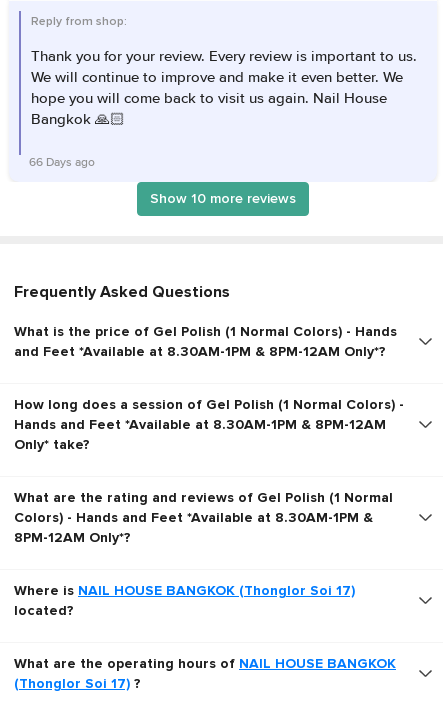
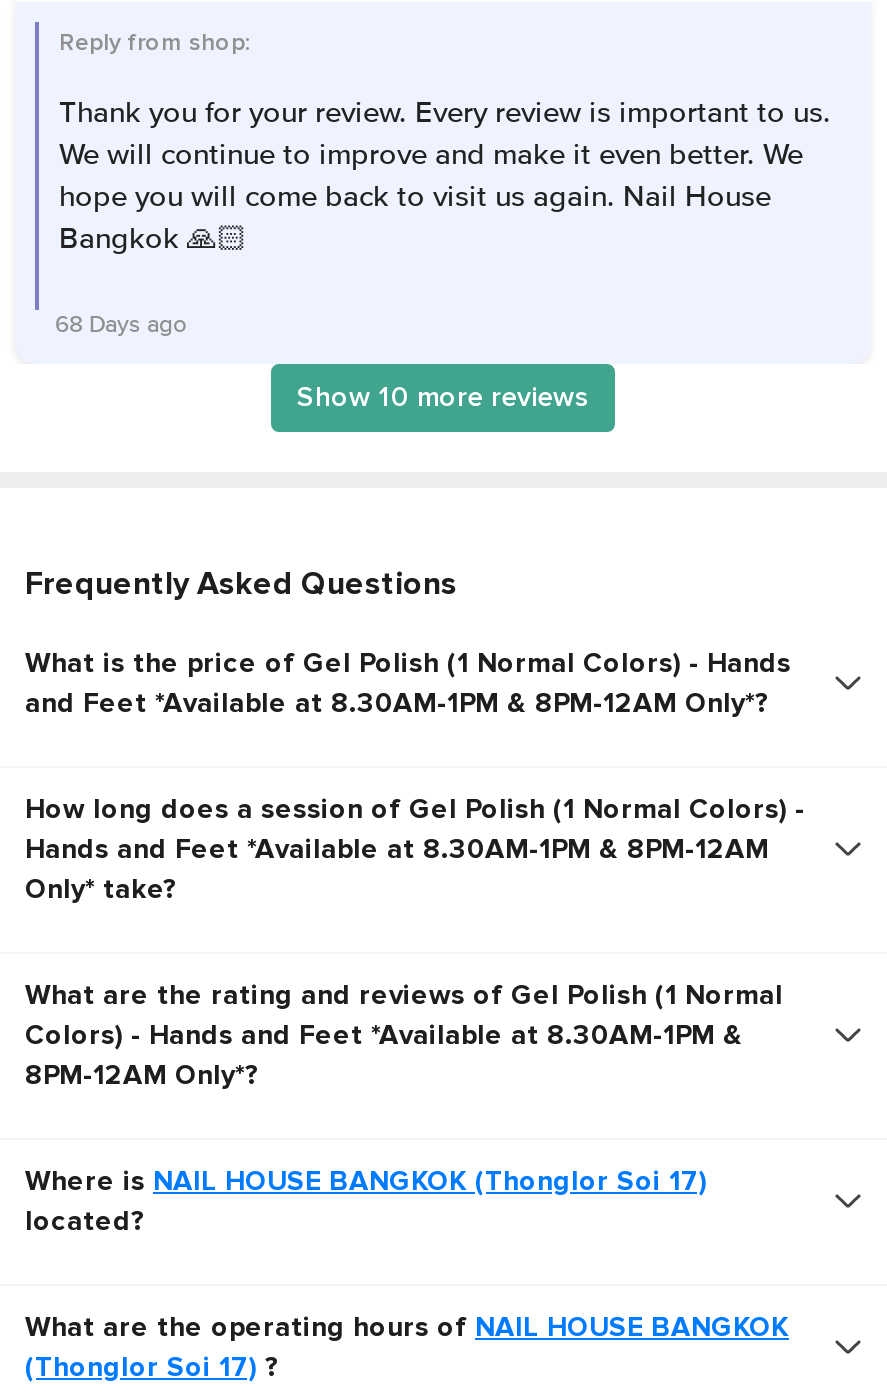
[29,157,95,169] 66 Days ago -> [55,314,187,338] 68 Days ago

